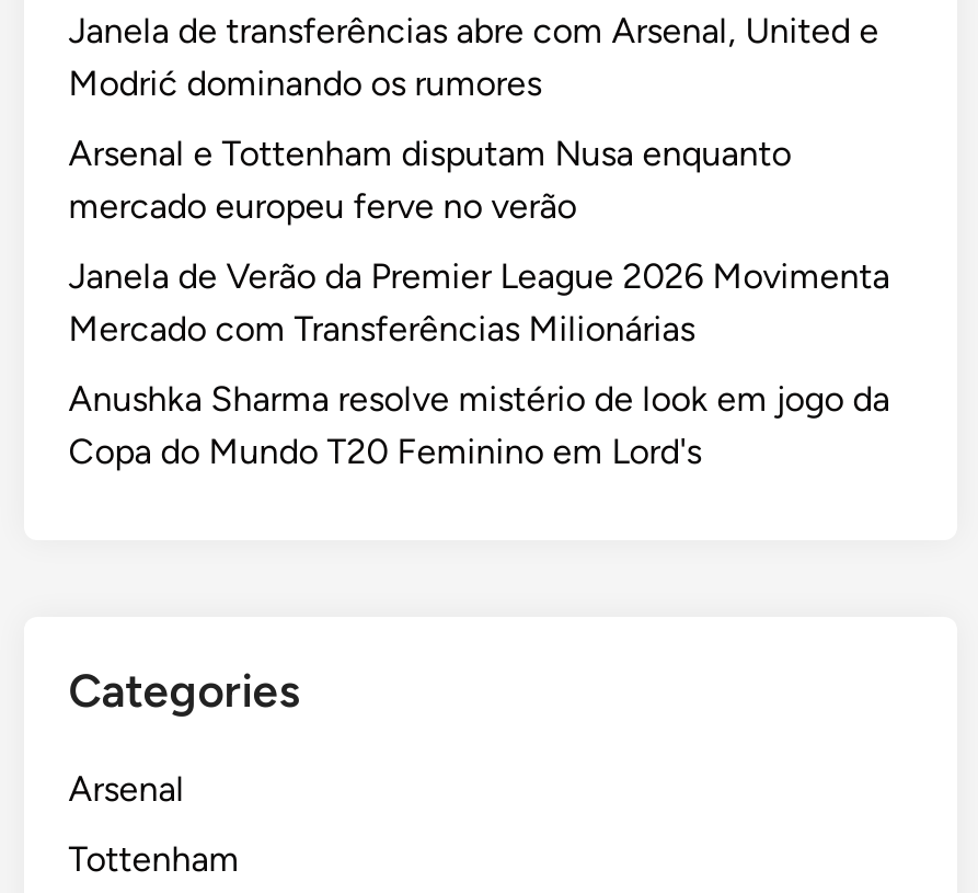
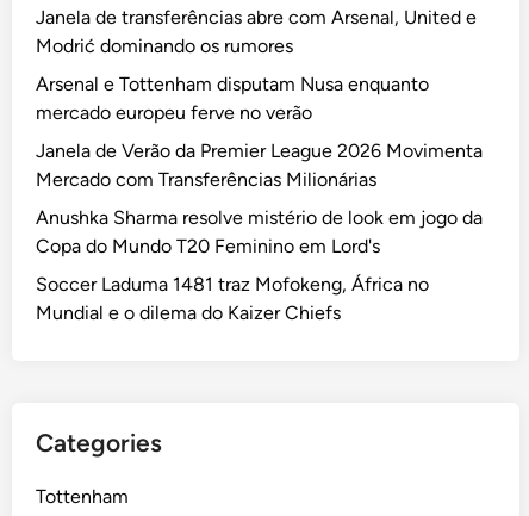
none -> [36,273,429,324] Soccer Laduma 1481 traz Mofokeng, África no | Mundial e o dilema do Kaizer Chiefs
moved [68,663,301,718] -> [36,428,162,458]: Categories
[68,768,184,810] Arsenal -> none

